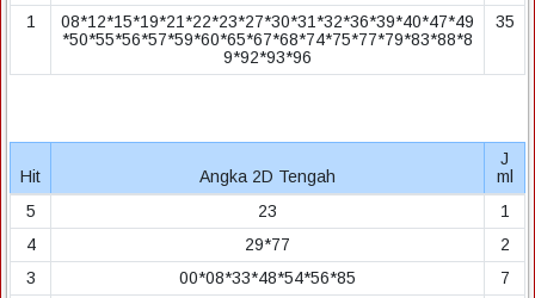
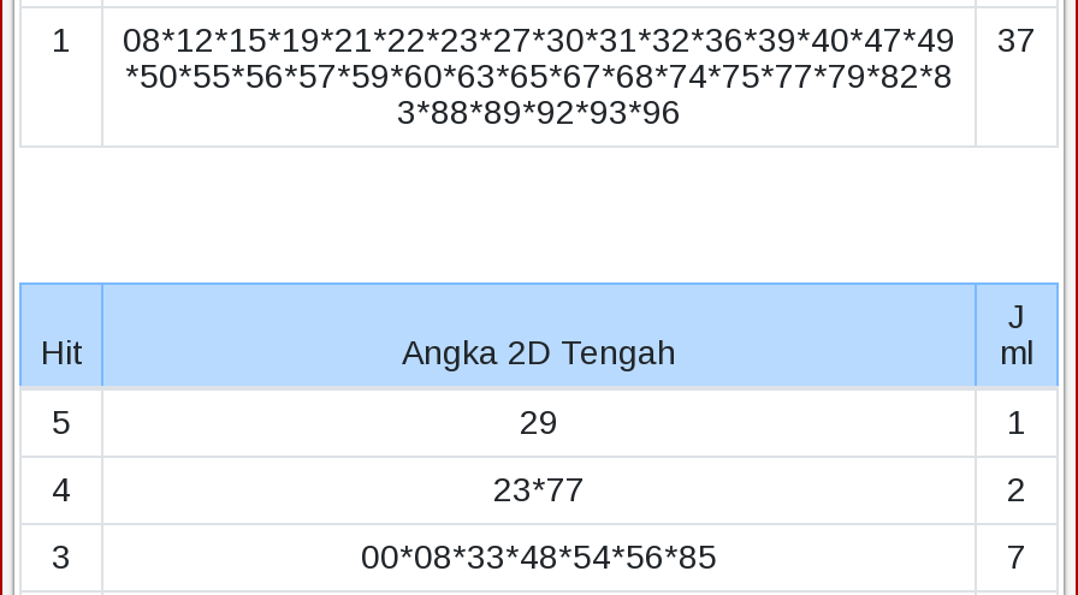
[26,12,514,31] 1 08*12*15*19*21*22*23*27*30*31*32*36*39*40*47*49 35 -> [52,20,1036,58] 1 08*12*15*19*21*22*23*27*30*31*32*36*39*40*47*49 37
[62,29,473,49] *50*55*56*57*59*60*65*67*68*74*75*77*79*83*88*8 -> [125,56,953,94] *50*55*56*57*59*60*63*65*67*68*74*75*77*79*82*8
[223,47,312,66] 9*92*93*96 -> [397,92,681,130] 3*88*89*92*93*96
[258,201,277,220] 23 -> [520,402,558,440] 29
[245,234,290,254] 29*77 -> [493,469,585,508] 23*77

